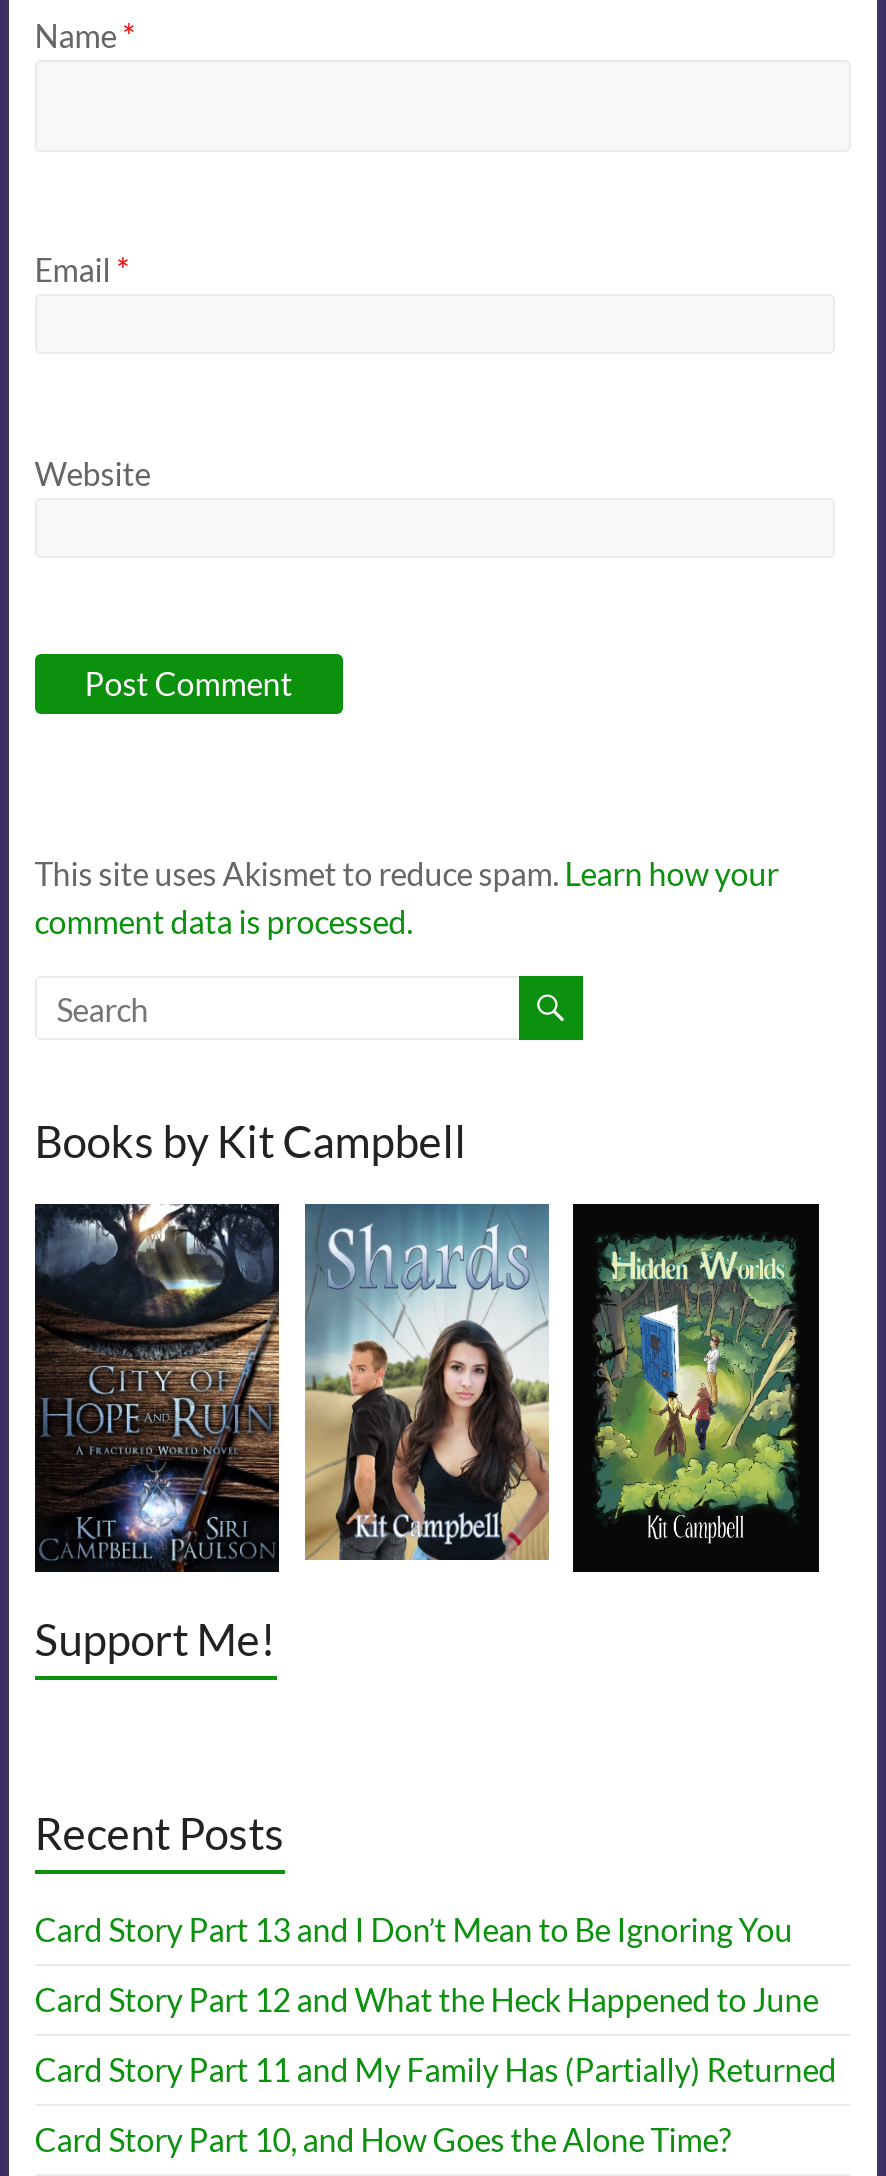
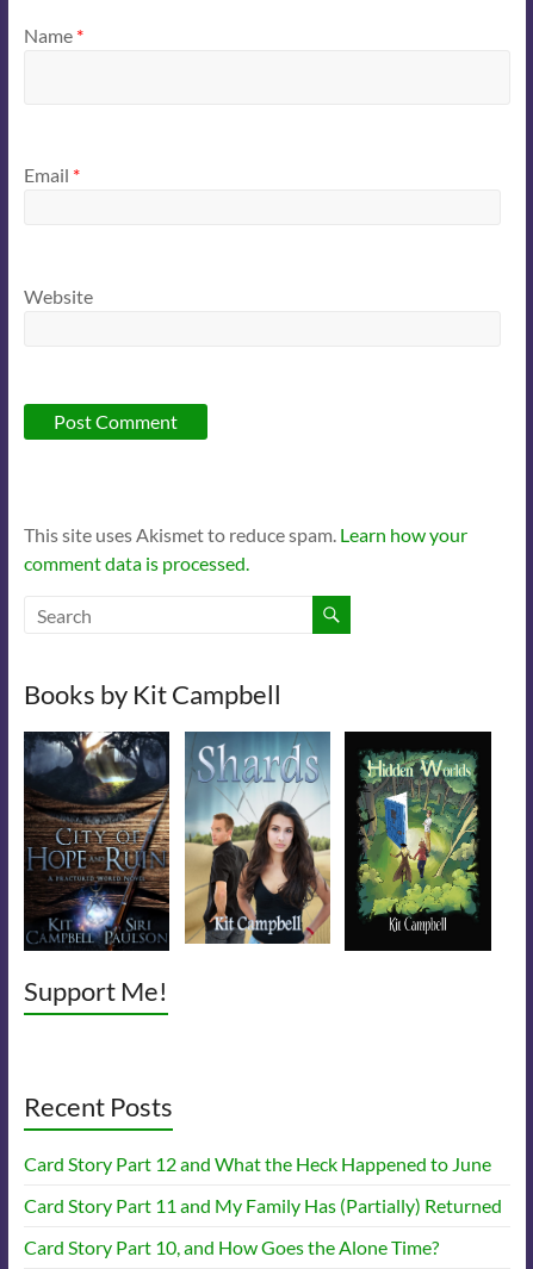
[35,1910,793,1948] Card Story Part 13 and I Don’t Mean to Be Ignoring You -> none

